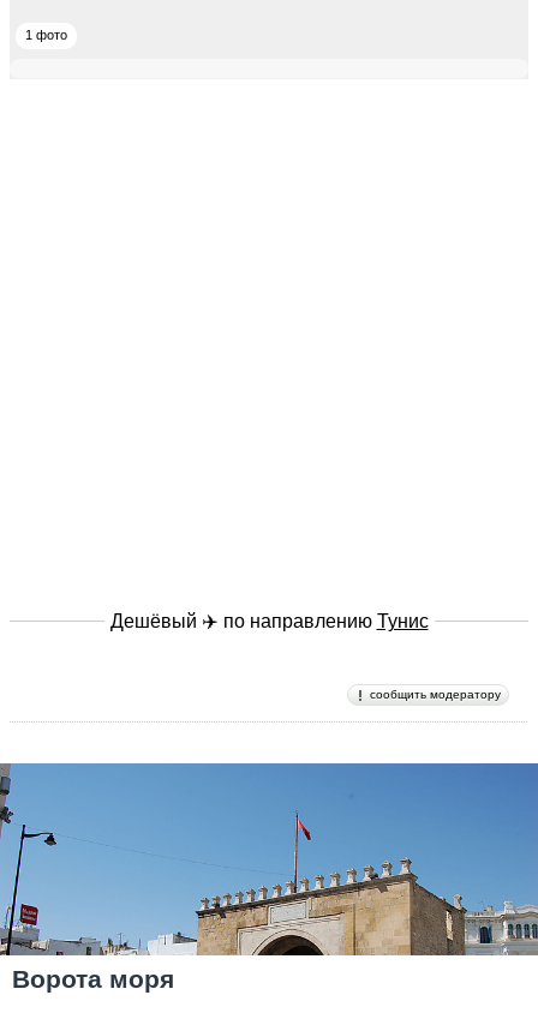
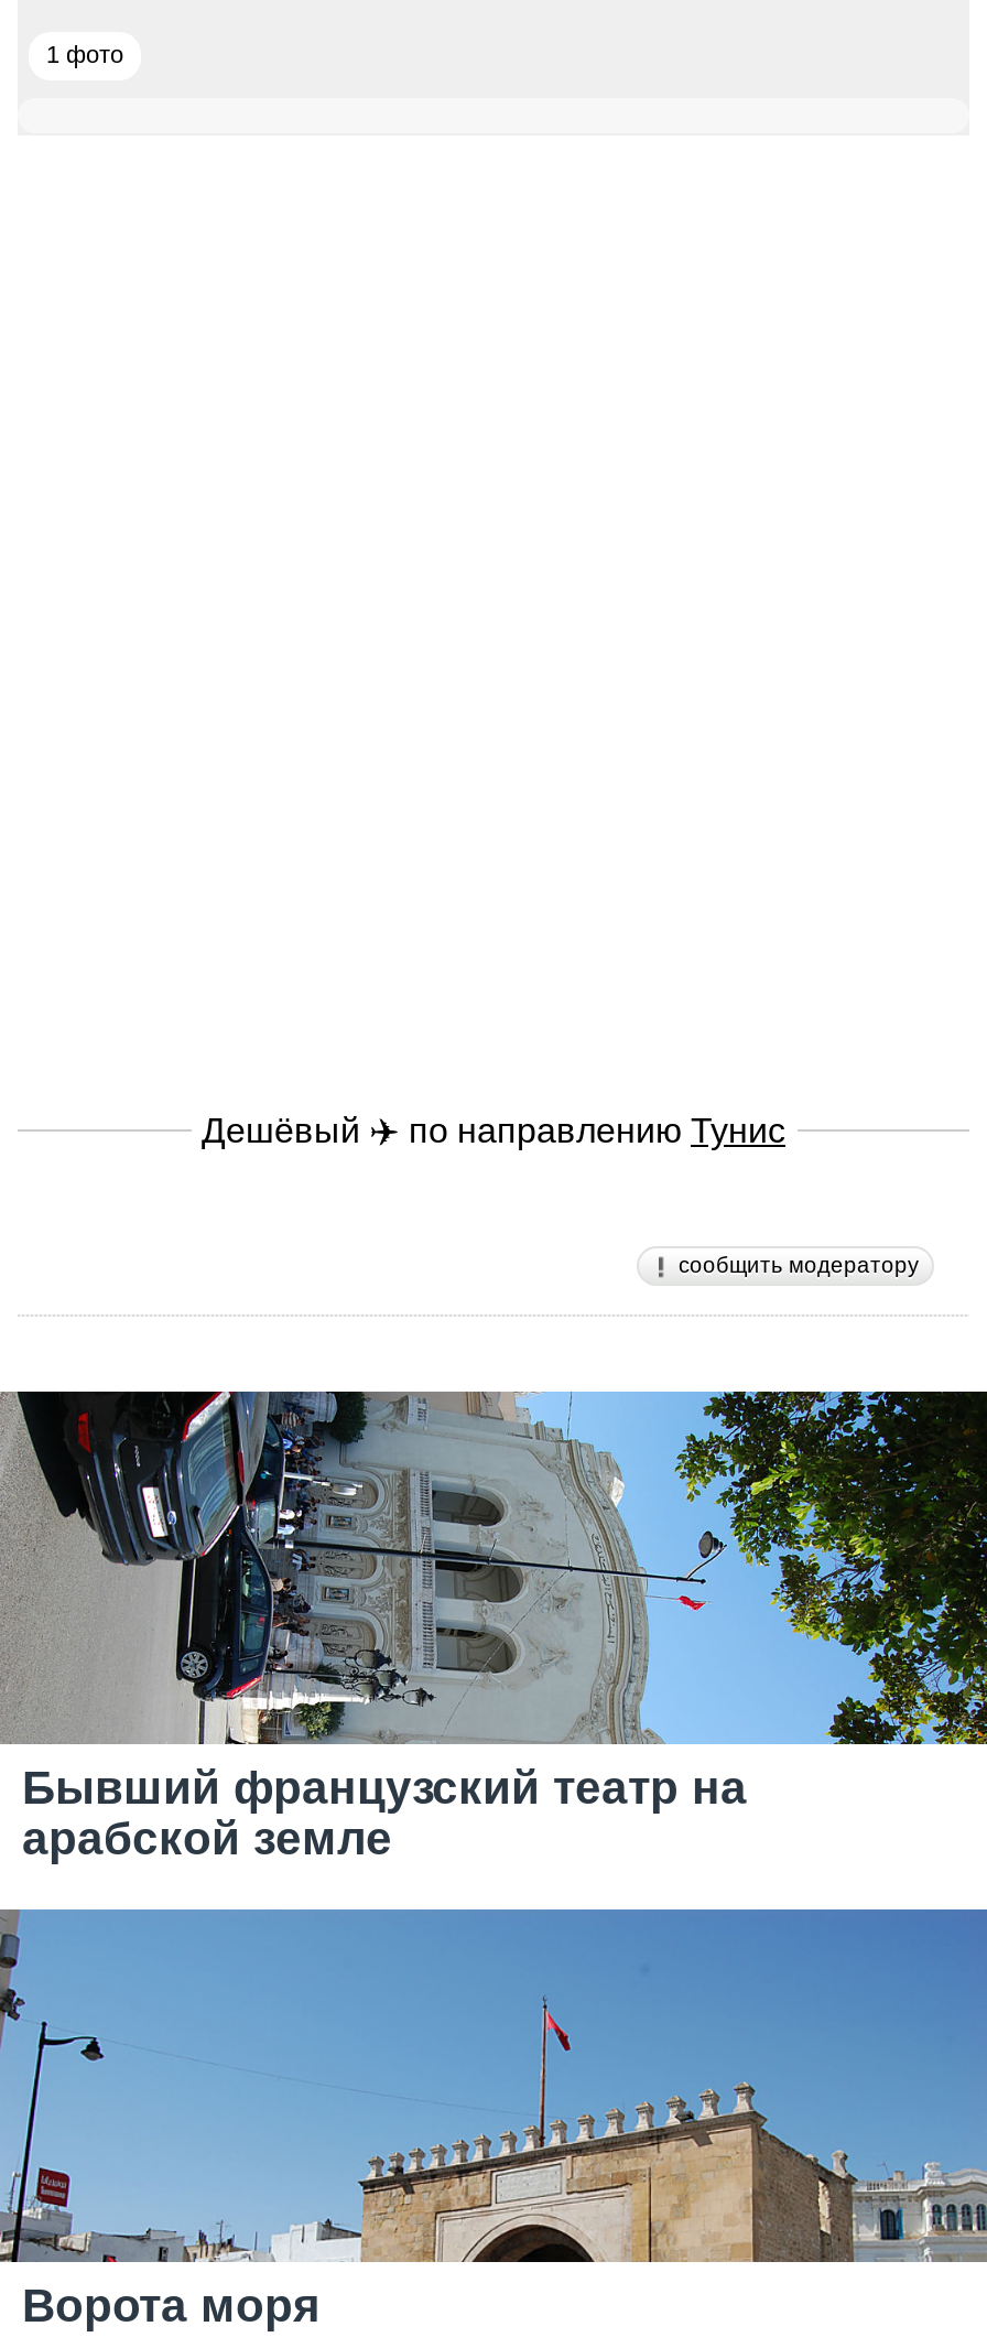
none -> [7,1389,980,1863] [image] | Бывший французский театр на | арабской земле

